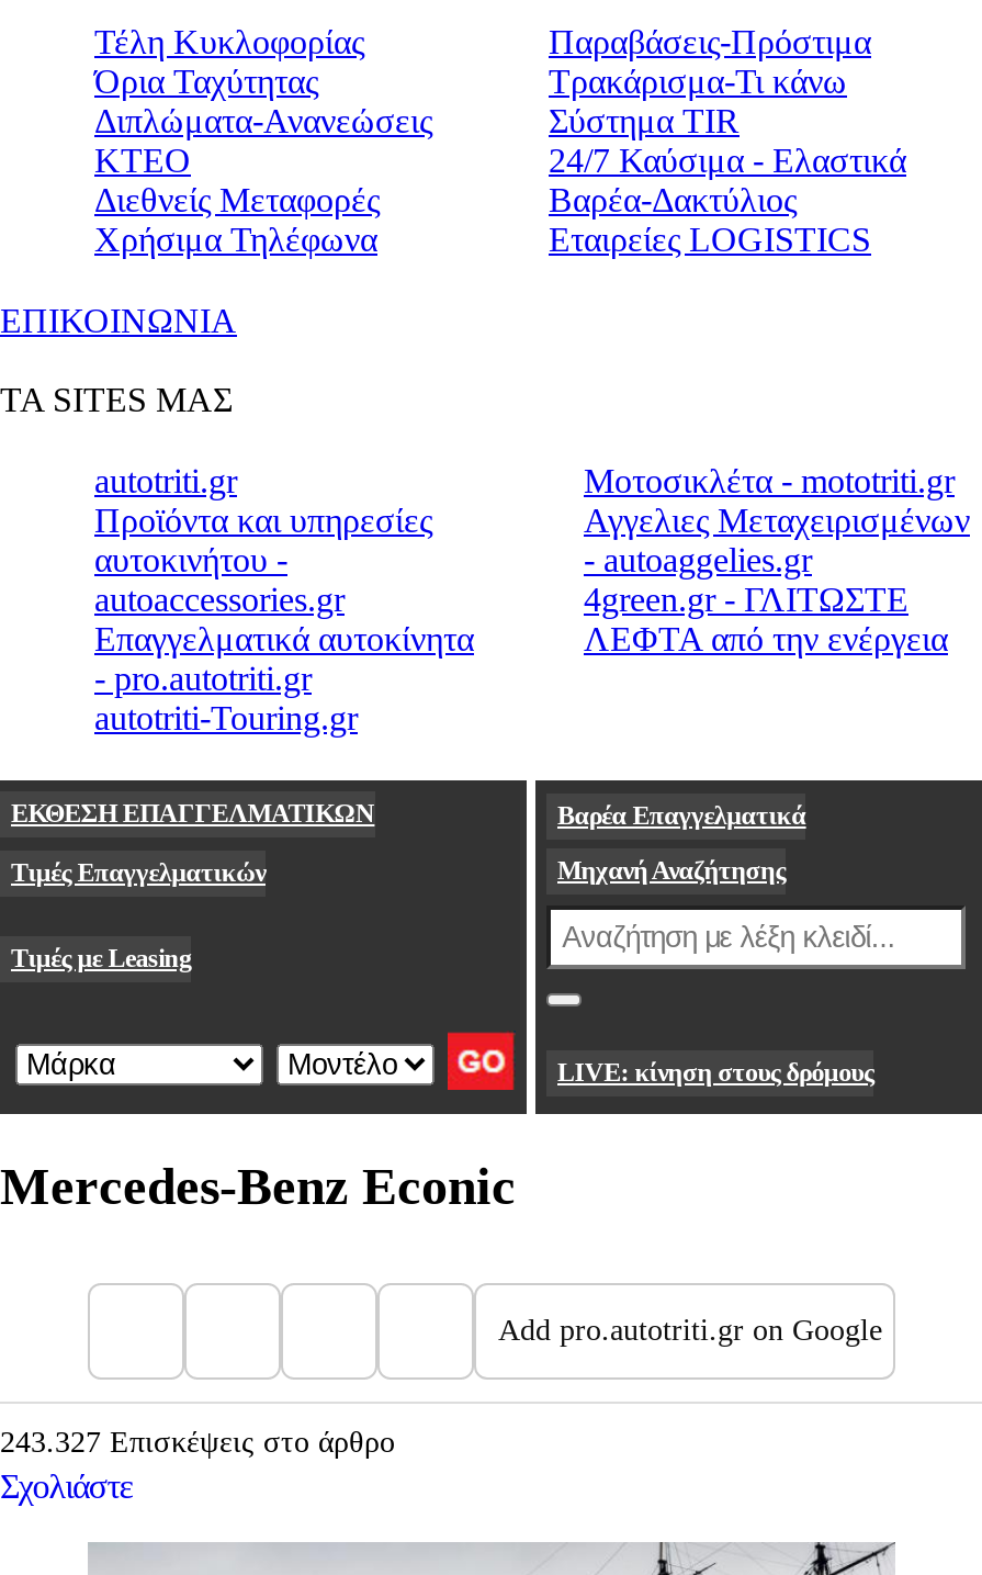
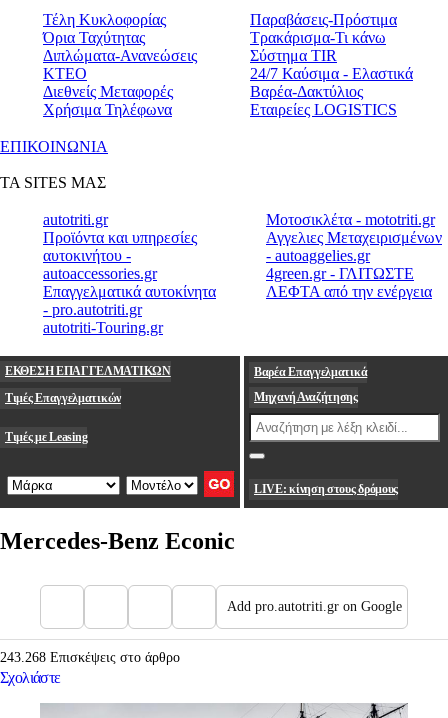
[0,1425,395,1458] 243.327 Επισκέψεις στο άρθρο -> [0,650,180,665] 243.268 Επισκέψεις στο άρθρο

